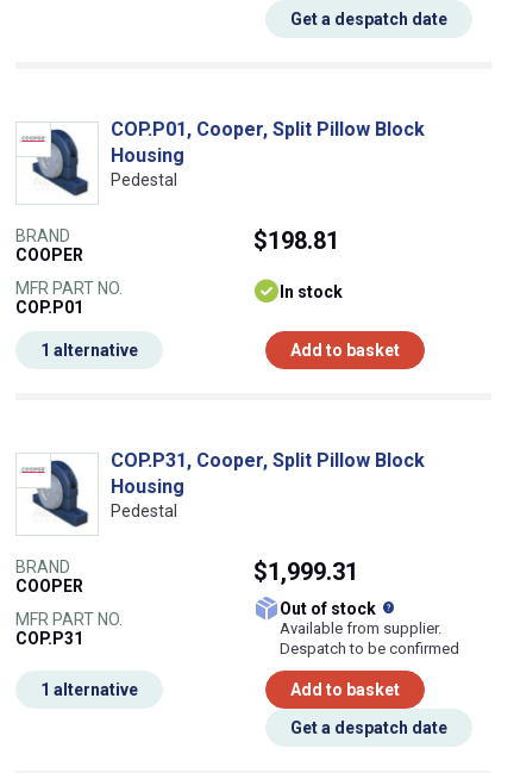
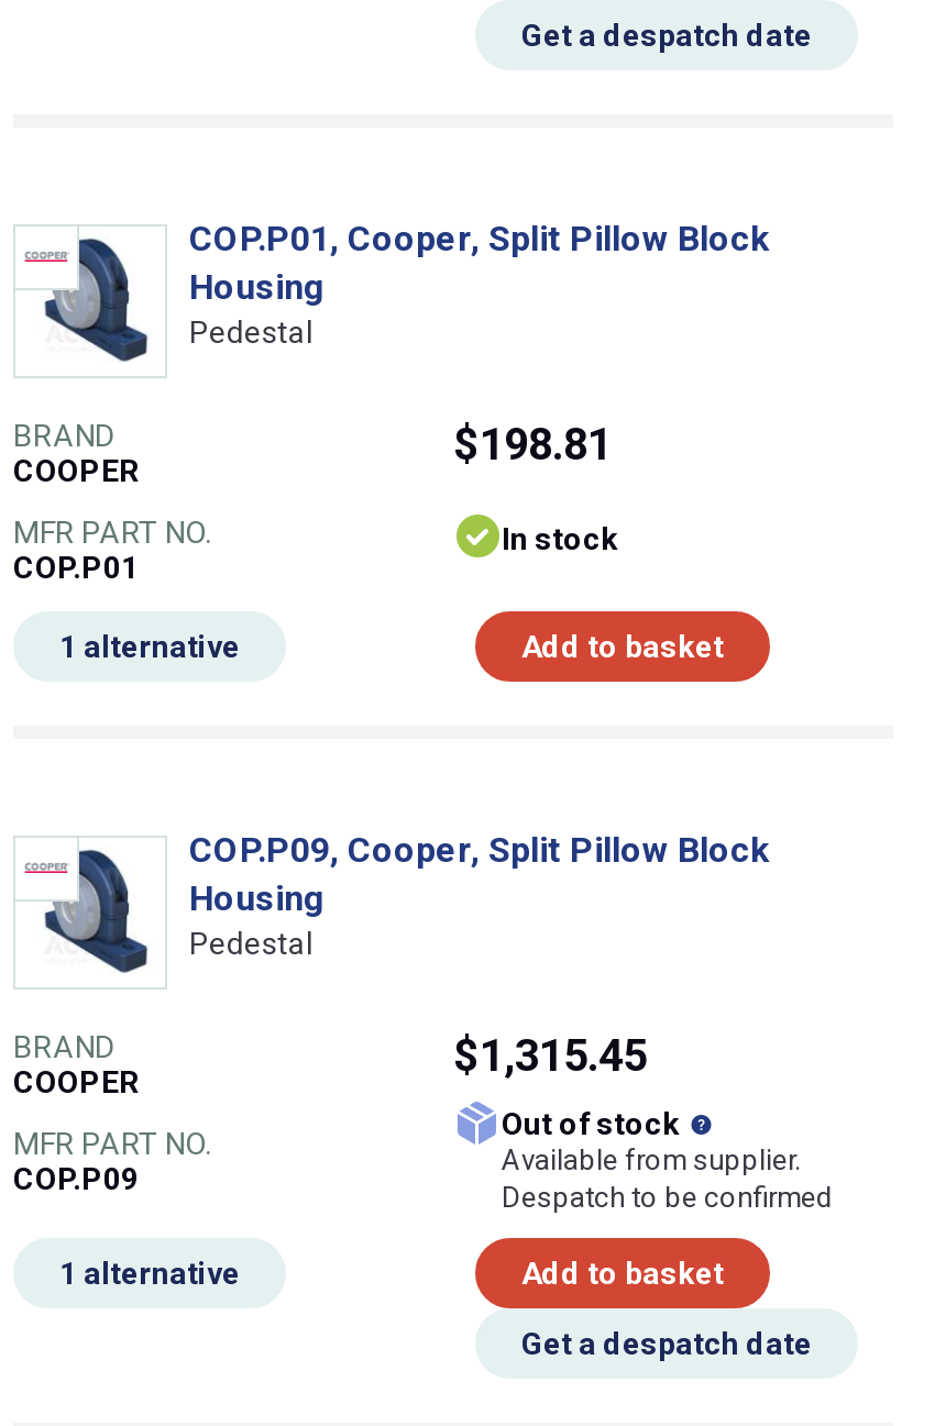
[111,450,425,472] COP.P31, Cooper, Split Pillow Block -> [189,830,770,872] COP.P09, Cooper, Split Pillow Block
[253,558,358,586] $1,999.31 -> [453,1030,647,1083] $1,315.45
[15,629,83,648] COP.P31 -> [13,1162,139,1197] COP.P09

